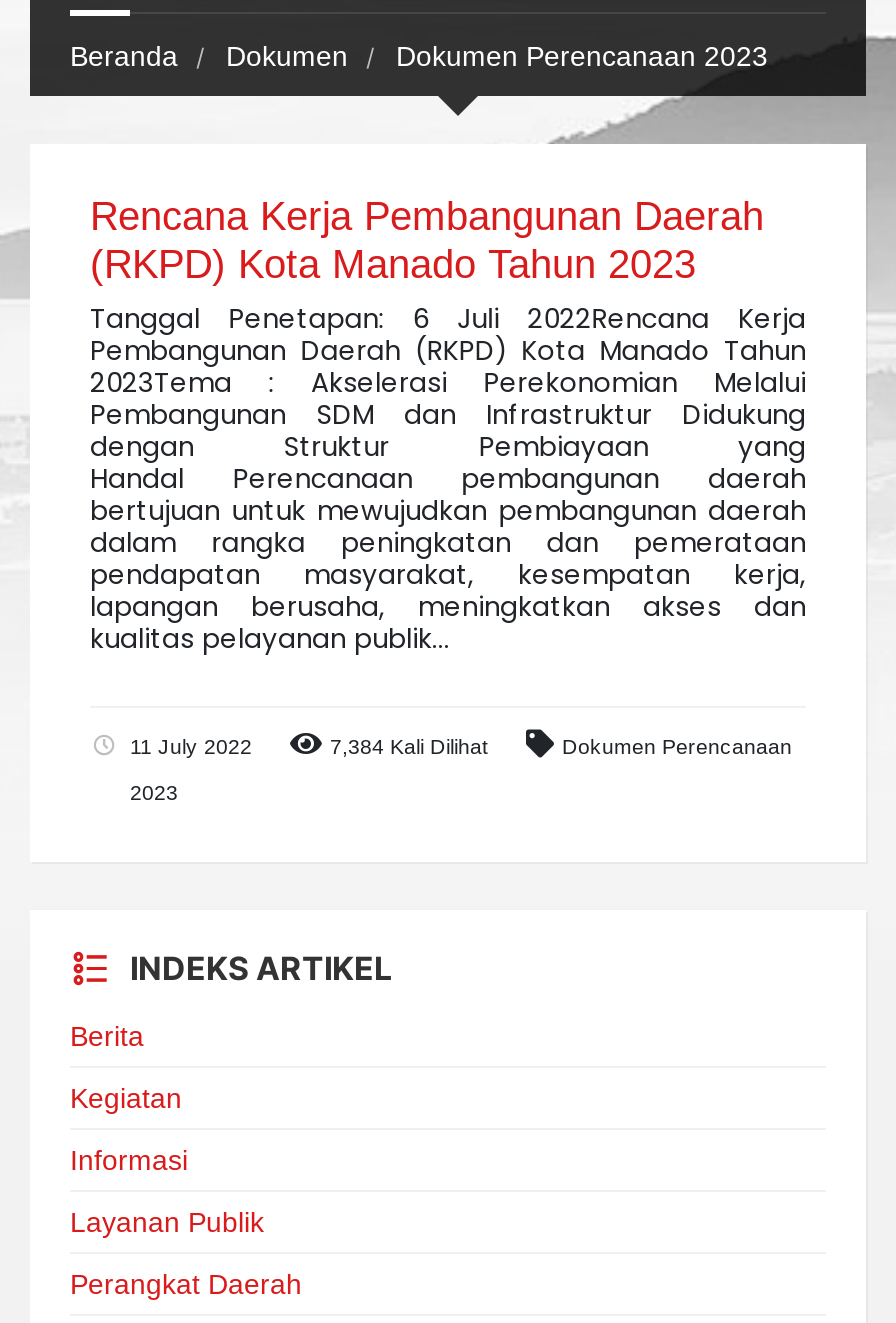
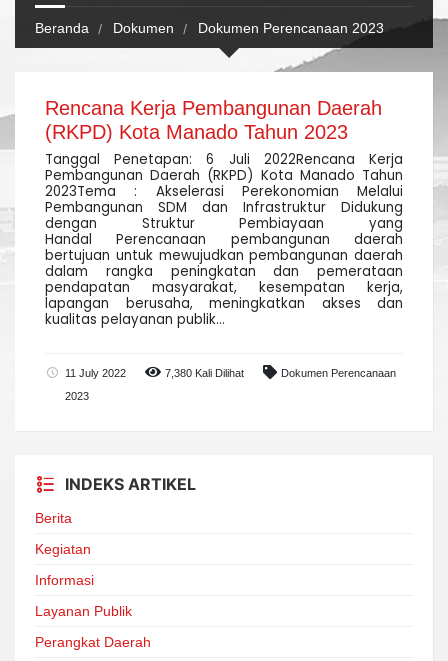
[330,735,494,759] 7,384 Kali Dilihat -> [165,367,247,379] 7,380 Kali Dilihat

